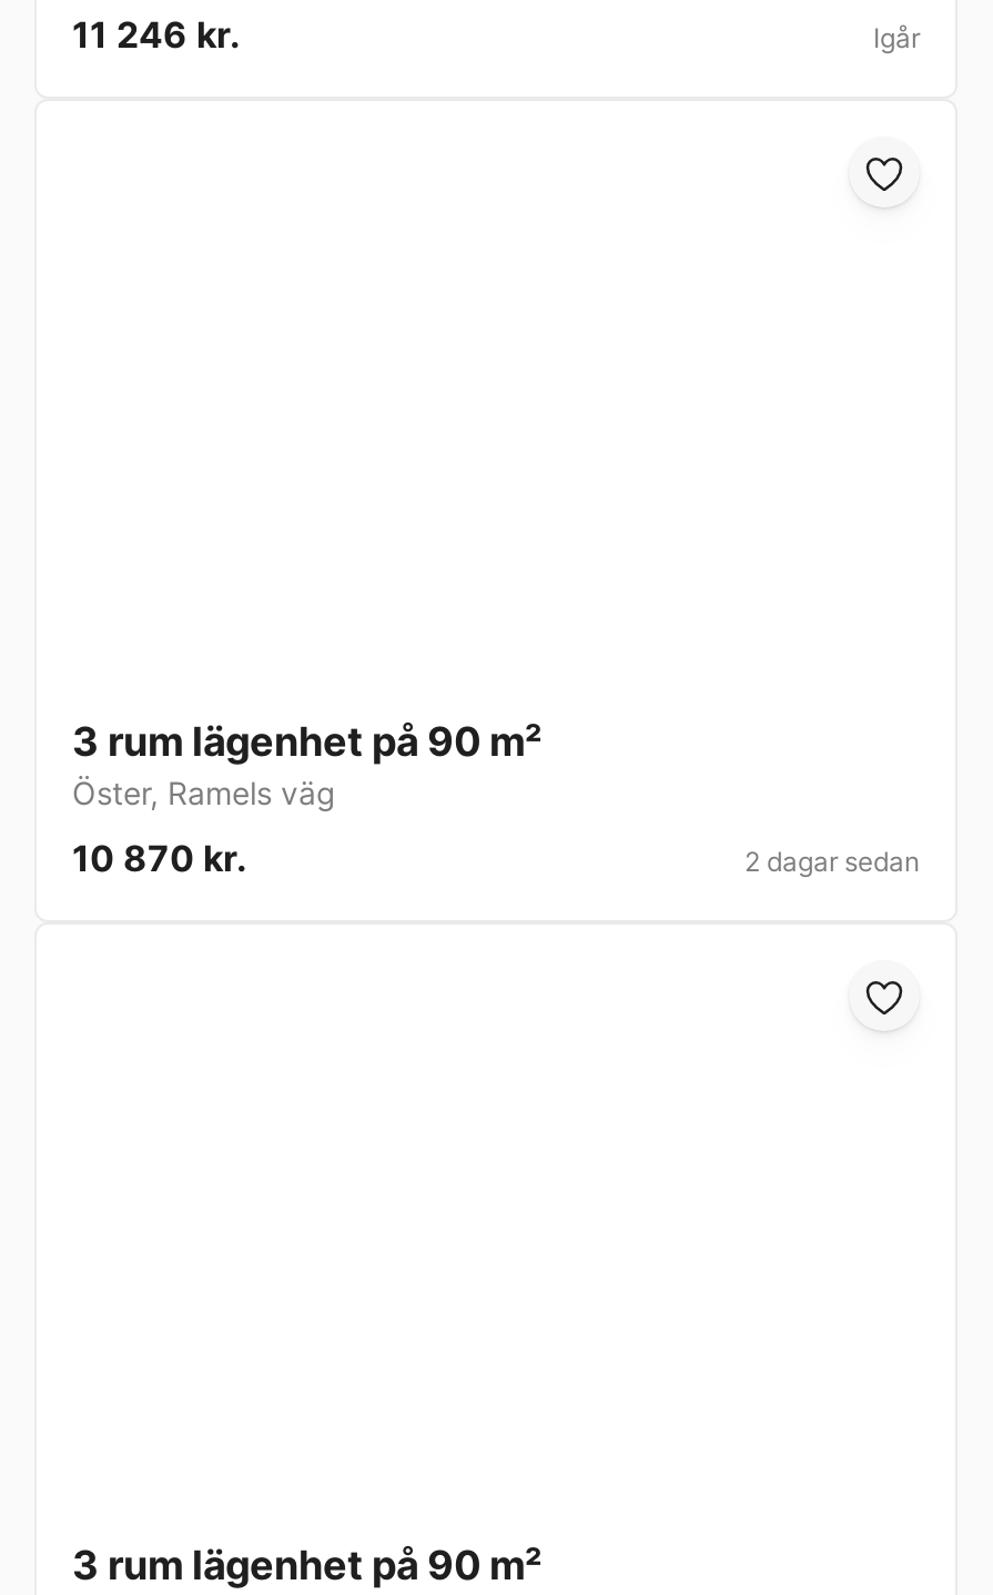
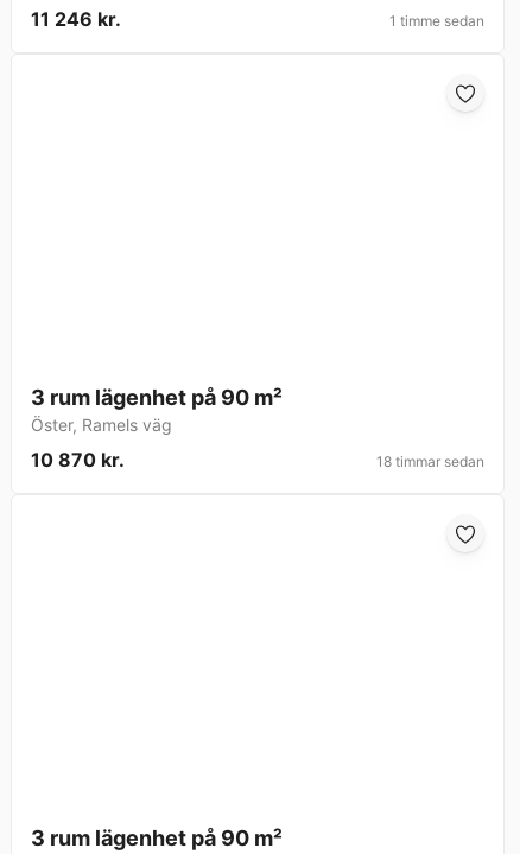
[873,22,920,55] Igår -> [389,12,484,30] 1 timme sedan
[744,845,920,879] 2 dagar sedan -> [376,453,484,471] 18 timmar sedan

